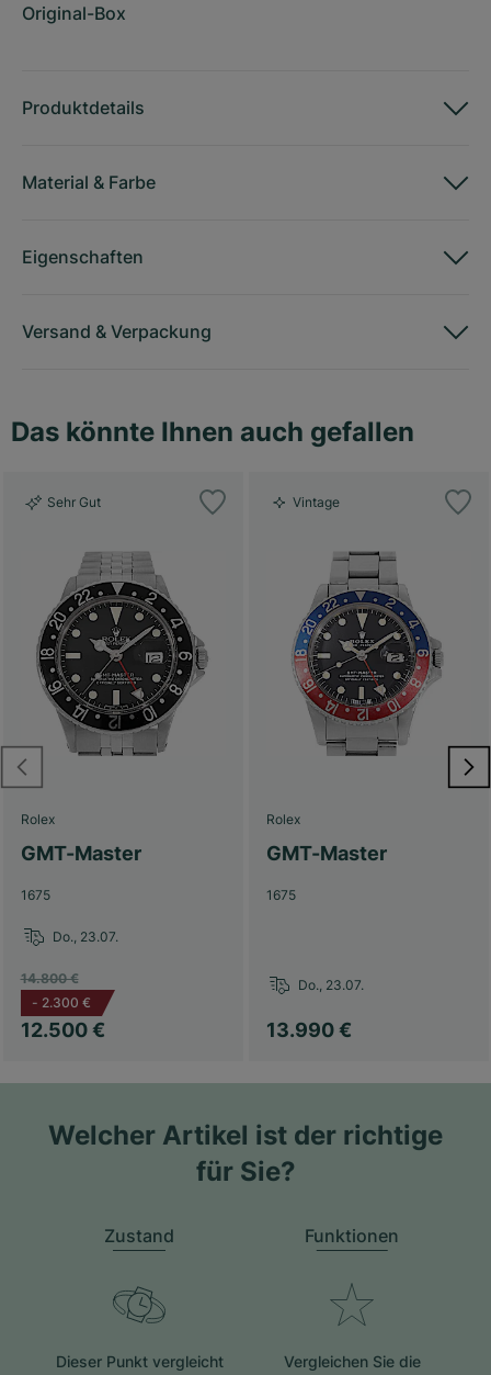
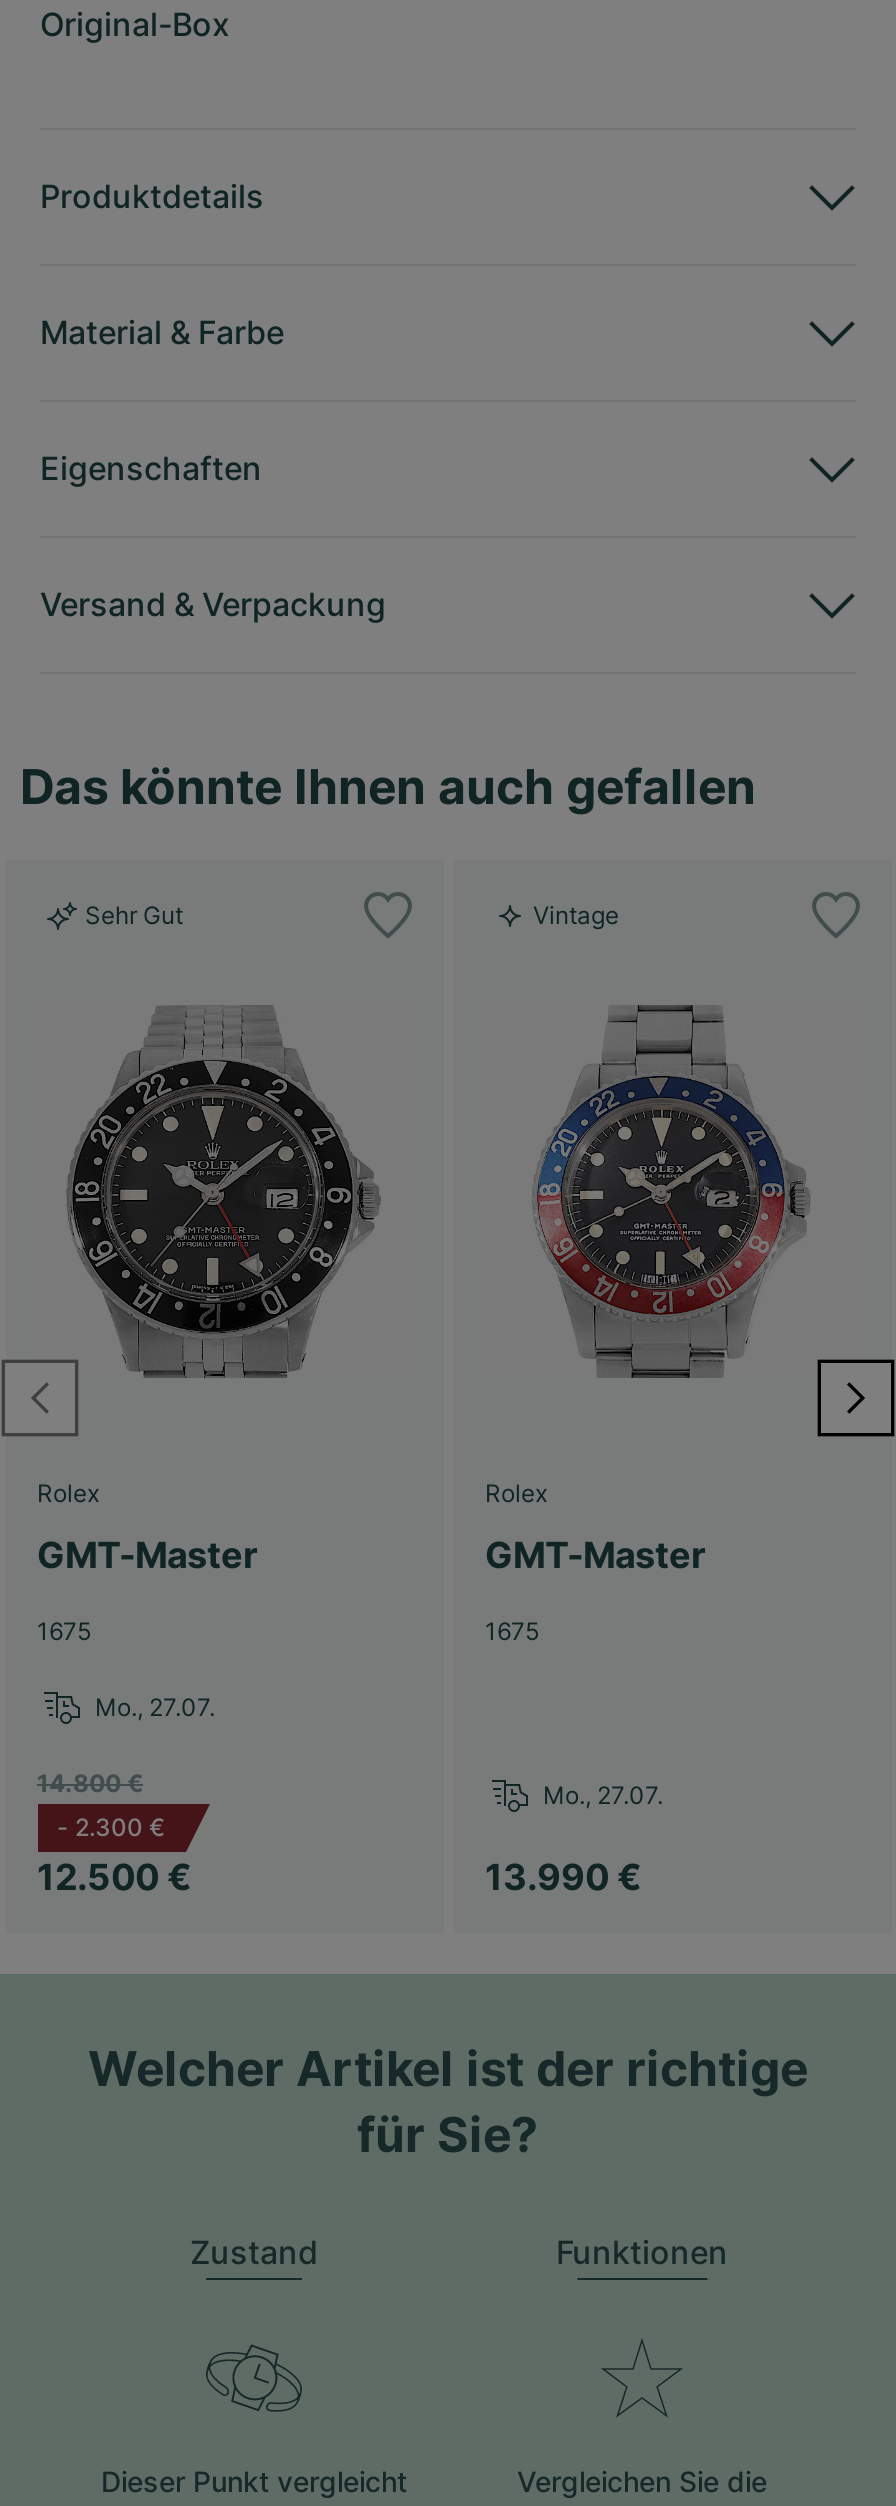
[52,928,118,945] Do., 23.07. -> [95,1692,215,1722] Mo., 27.07.
[298,977,363,993] Do., 23.07. -> [543,1780,663,1810] Mo., 27.07.

